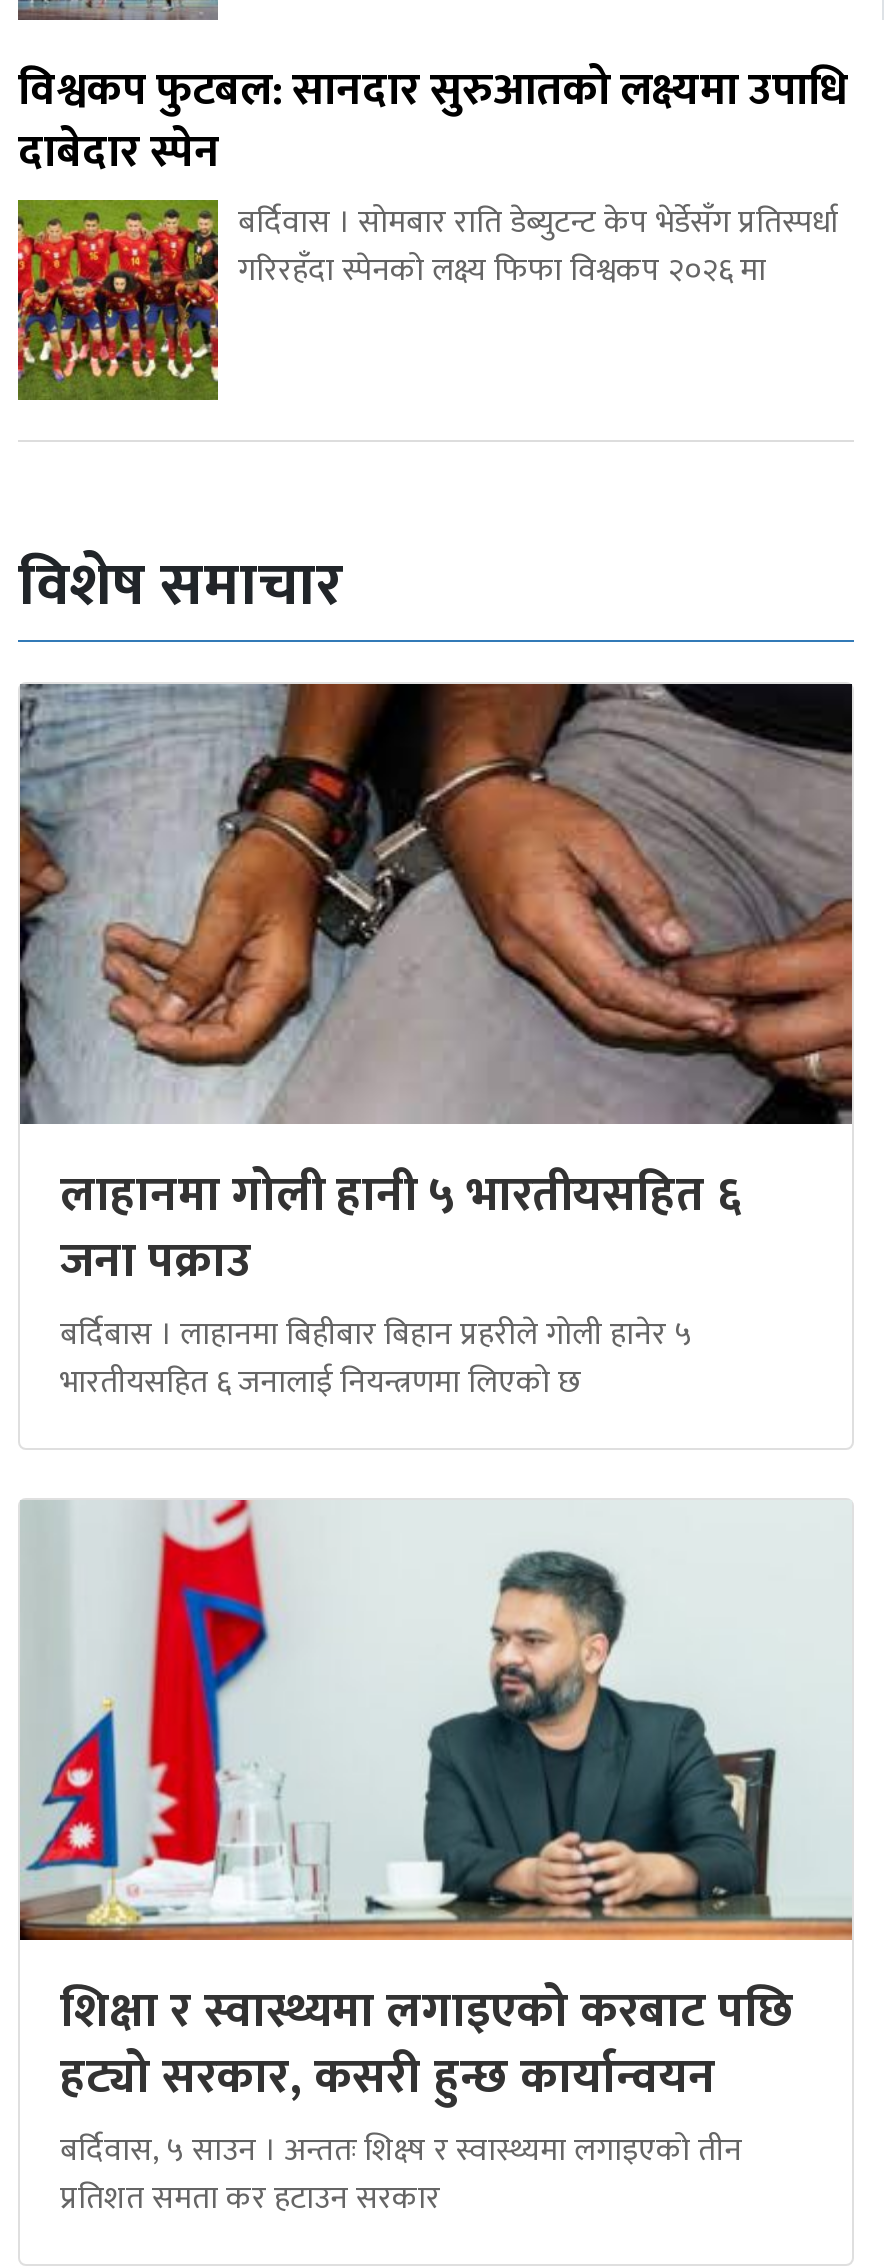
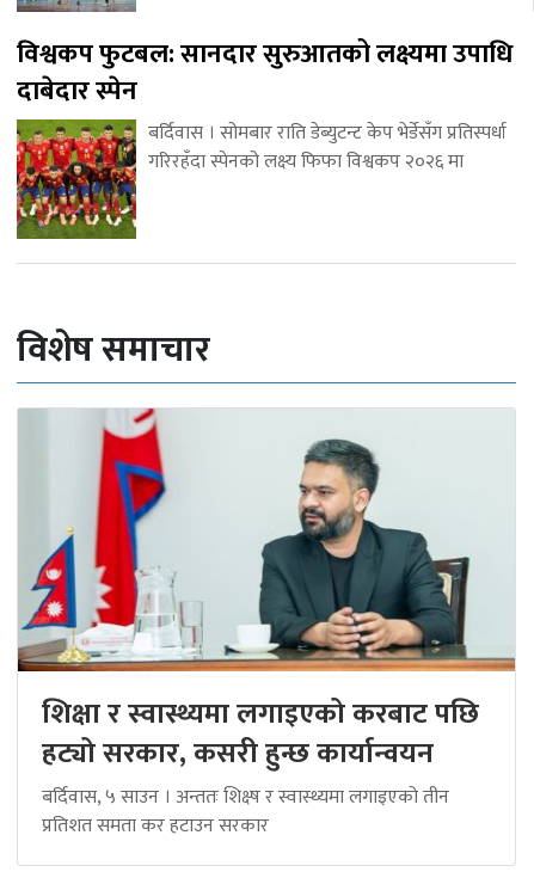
[18,682,854,1411] [image] | लाहानमा गोली हानी ५ भारतीयसहित ६ | जना पक्राउ | बर्दिबास । लाहानमा बिहीबार बिहान प्रहरीले गोली हानेर ५ | भारतीयसहित ६ जनालाई नियन्त्रणमा लिएको छ -> none

